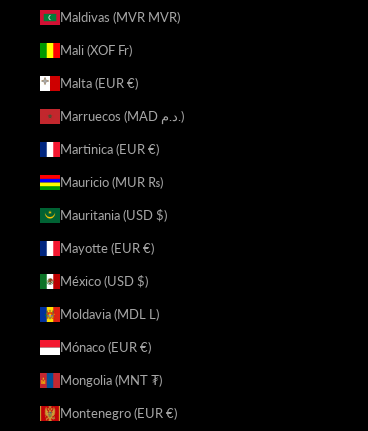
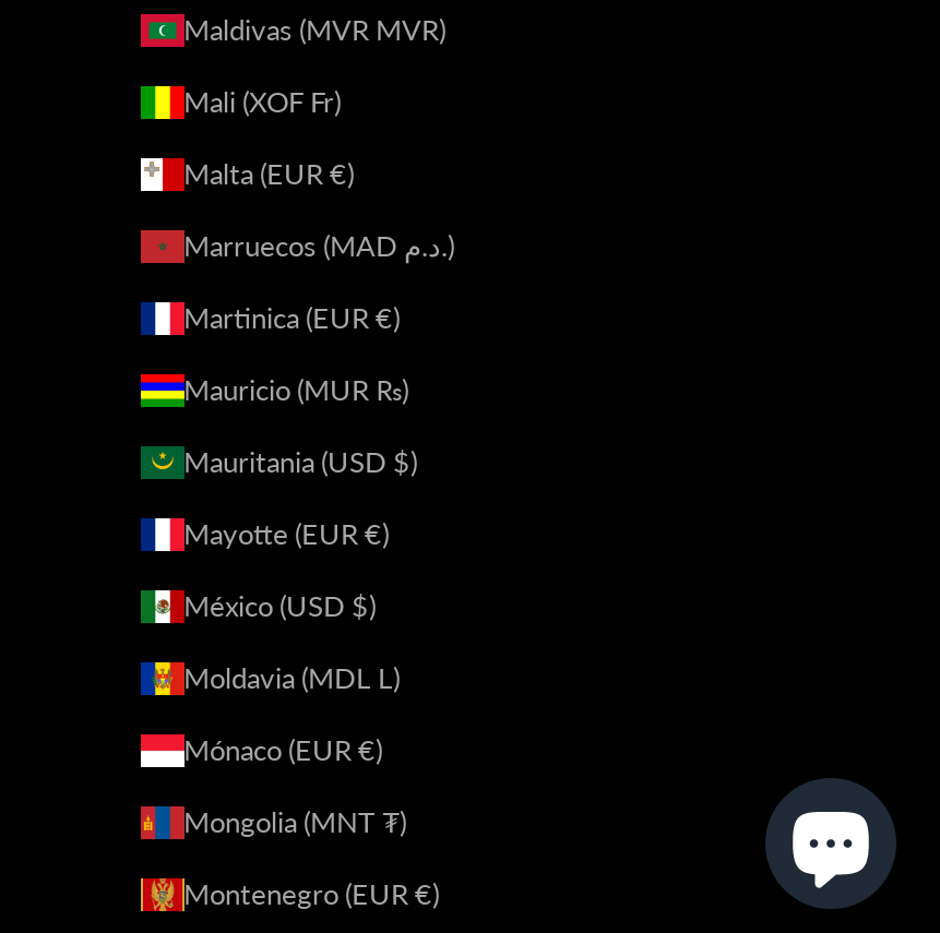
none -> [765,778,896,909] [image]

